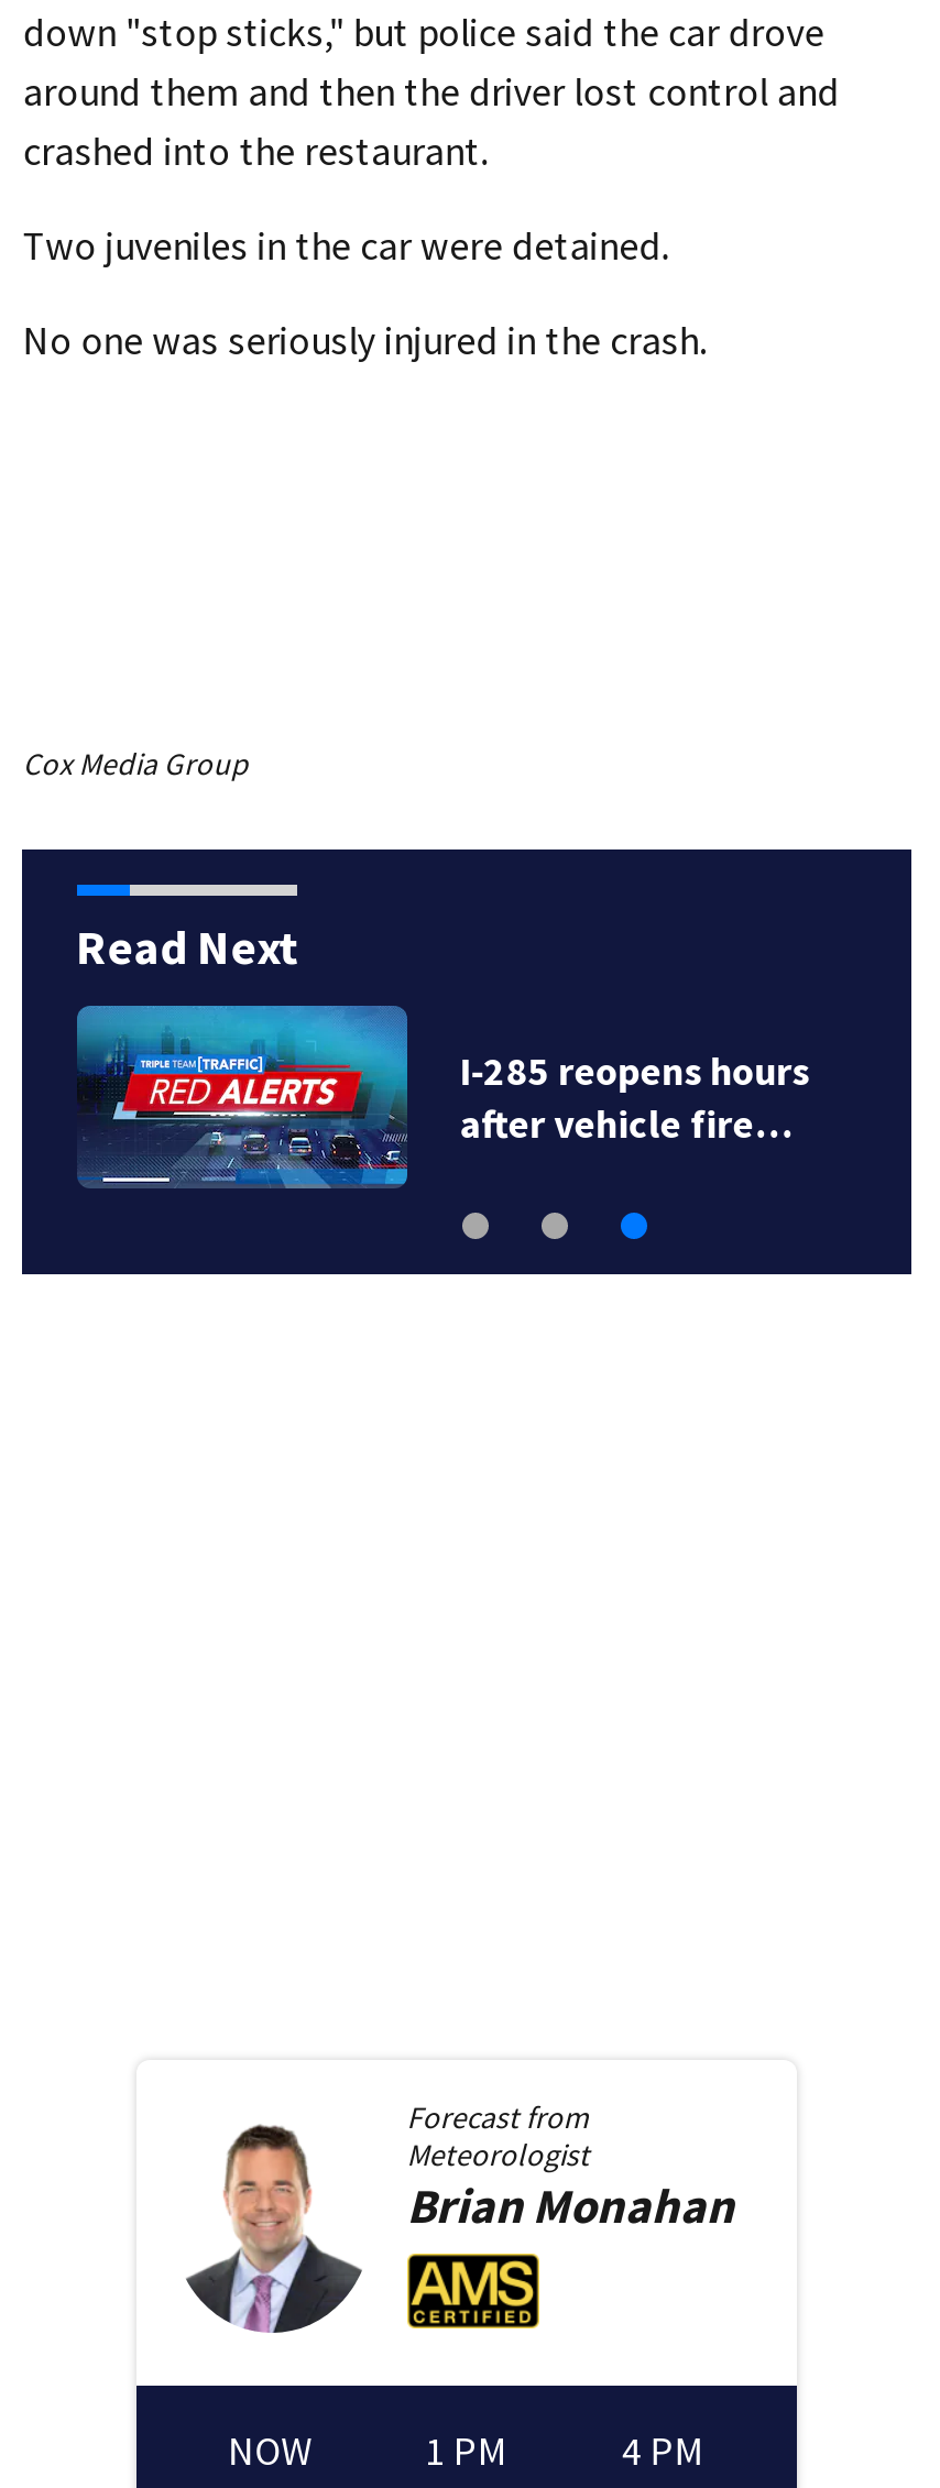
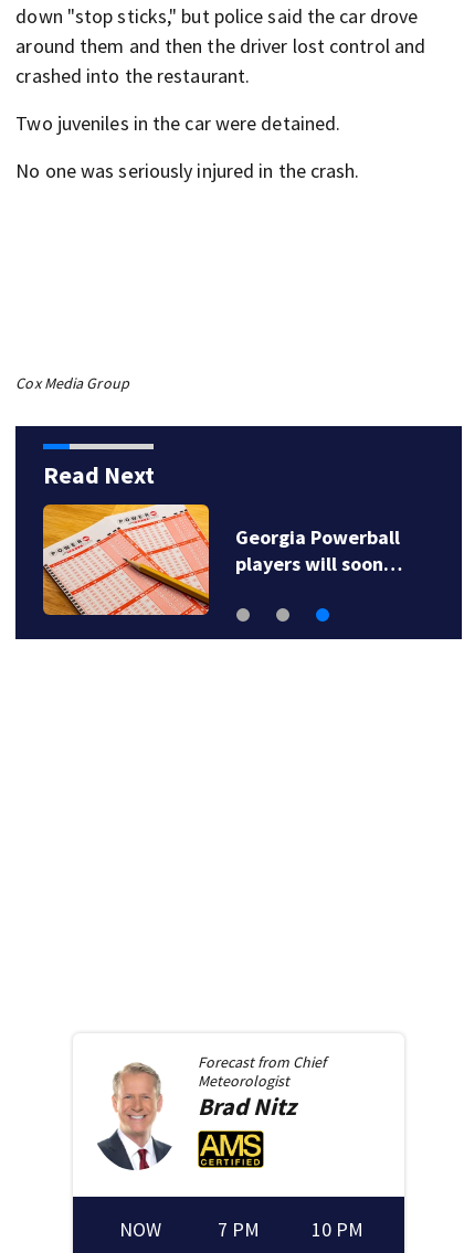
[75,1004,809,1226] [image] | I-285 reopens hours | after vehicle fire… -> [42,503,402,616] [image] | Georgia Powerball | players will soon…
[216,2097,589,2333] [image] | Forecast from -> [105,1052,326,1170] [image] | Forecast from Chief
[407,2174,735,2235] Brian Monahan -> [198,1090,296,1121] Brad Nitz
[385,2251,542,2331] [image] -> [197,1129,275,1169] [image]
[425,2425,509,2476] 1 PM -> [218,1216,260,1242] 7 PM
[621,2425,705,2476] 4 PM -> [311,1216,363,1242] 10 PM

